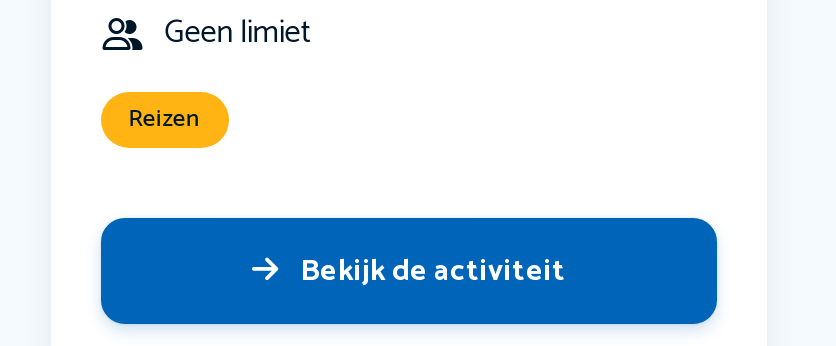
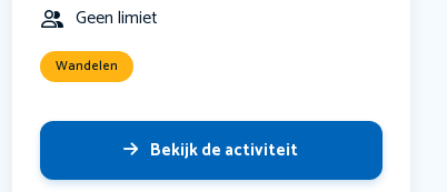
[129,101,201,139] Reizen -> [55,56,118,77] Wandelen

